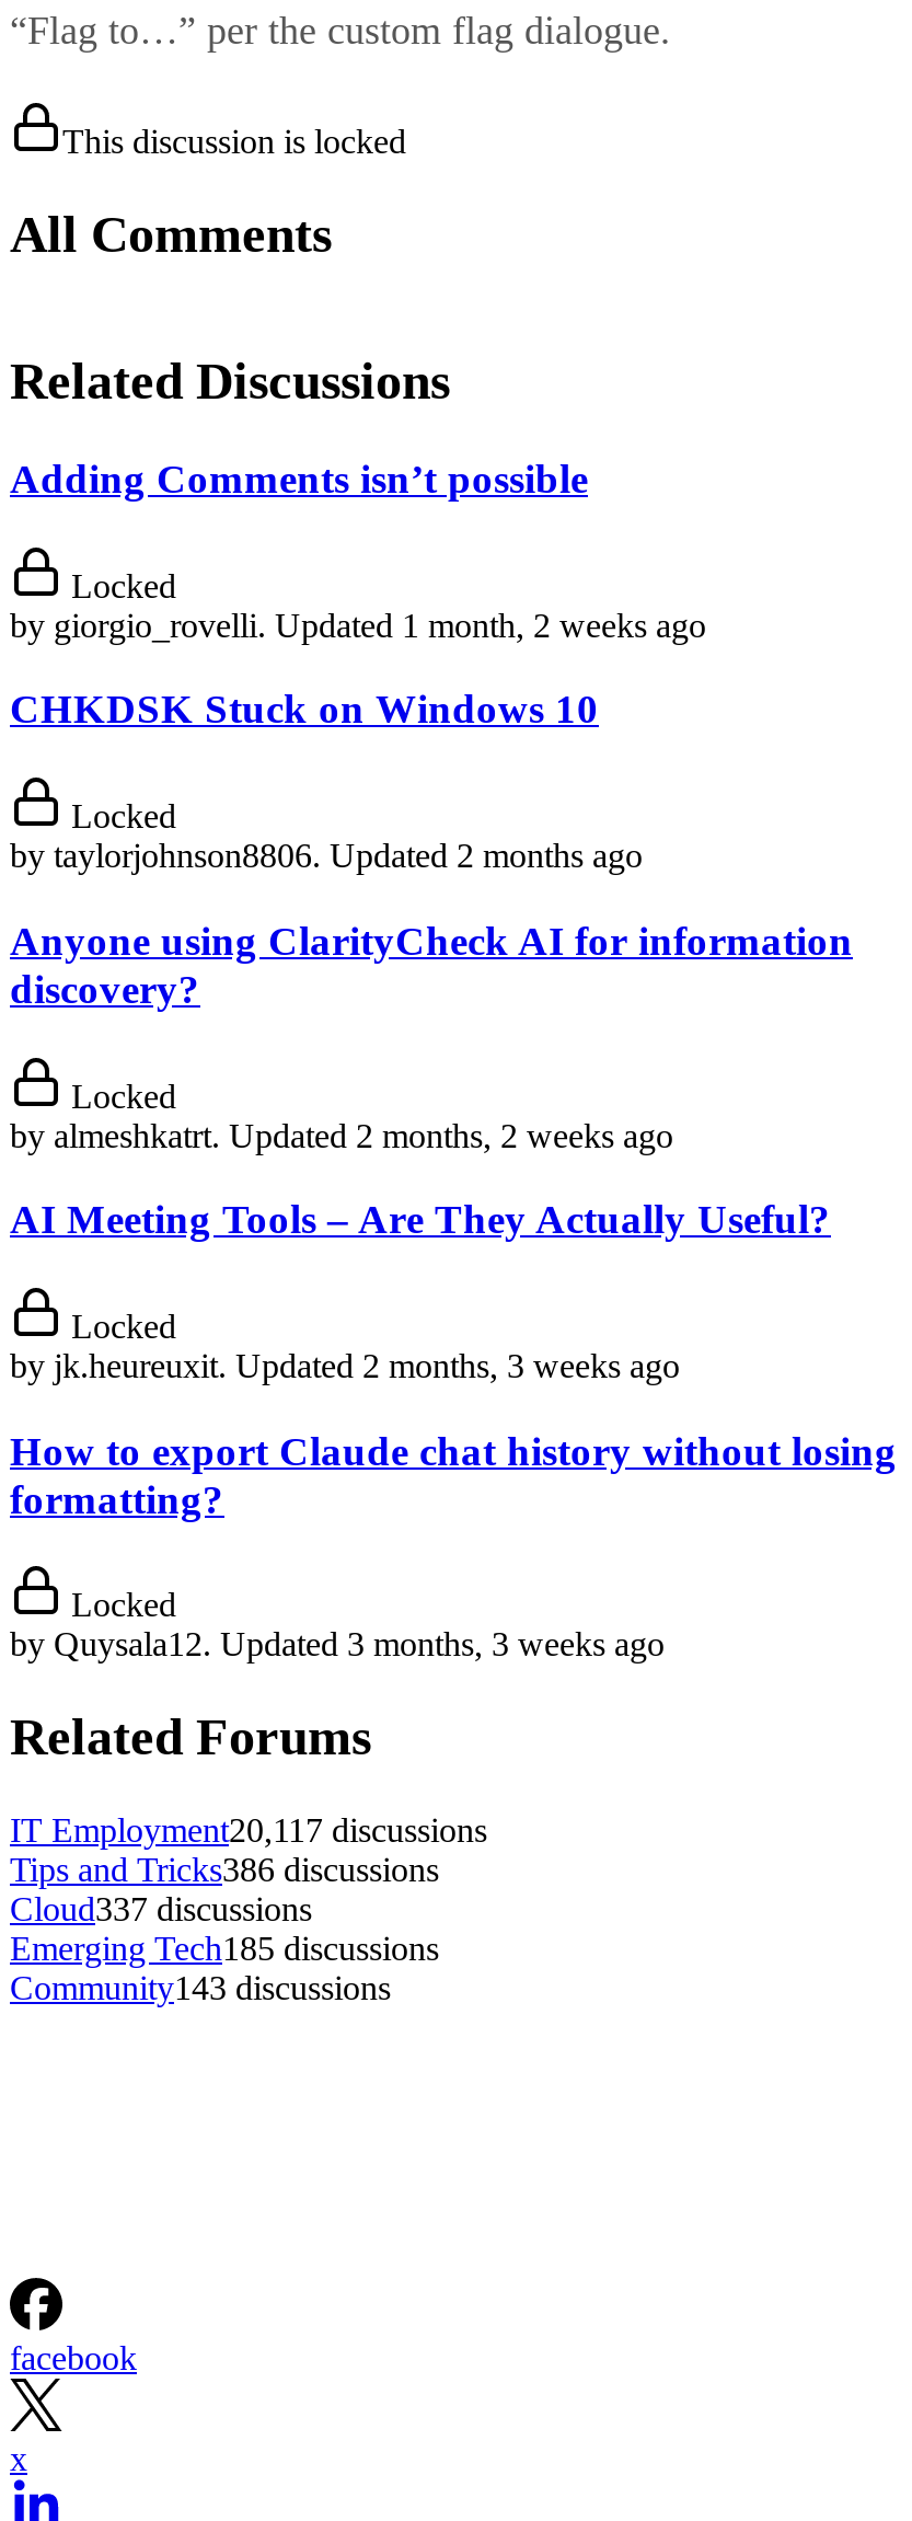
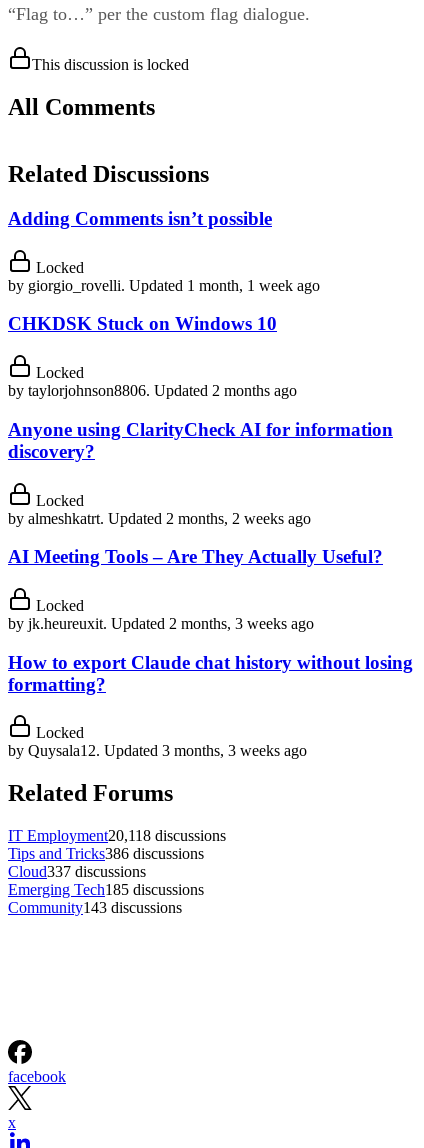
[10,606,706,643] by giorgio_rovelli. Updated 1 month, 2 weeks ago -> [8,277,320,294] by giorgio_rovelli. Updated 1 month, 1 week ago
[10,1812,487,1849] IT Employment20,117 discussions -> [8,827,226,844] IT Employment20,118 discussions

